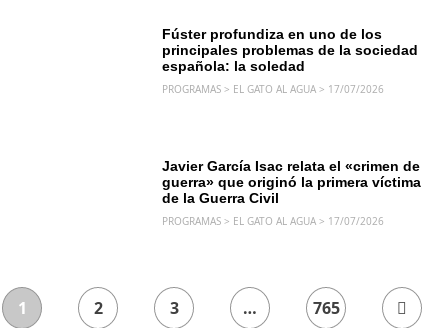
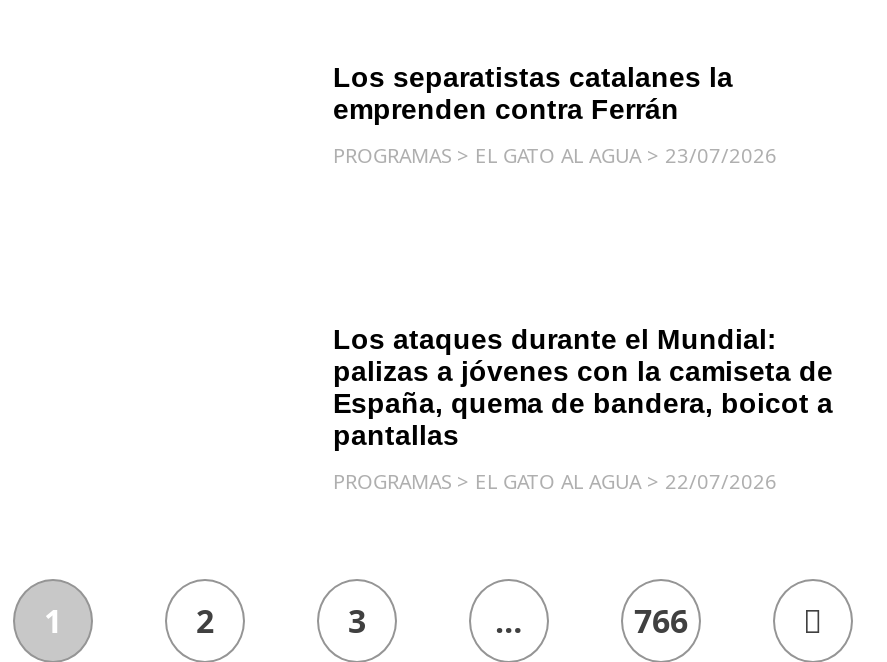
[162,26,418,74] Fúster profundiza en uno de los | principales problemas de la sociedad | española: la soledad -> [333,61,733,125] Los separatistas catalanes la | emprenden contra Ferrán
[162,82,384,96] PROGRAMAS > EL GATO AL AGUA > 17/07/2026 -> [333,141,777,169] PROGRAMAS > EL GATO AL AGUA > 23/07/2026
[162,158,421,206] Javier García Isac relata el «crimen de | guerra» que originó la primera víctima | de la Guerra Civil -> [333,323,833,451] Los ataques durante el Mundial: | palizas a jóvenes con la camiseta de | España, quema de bandera, boicot a | pantallas
[162,214,384,228] PROGRAMAS > EL GATO AL AGUA > 17/07/2026 -> [333,467,777,495] PROGRAMAS > EL GATO AL AGUA > 22/07/2026
[312,297,339,319] 765 -> [634,599,688,643] 766

